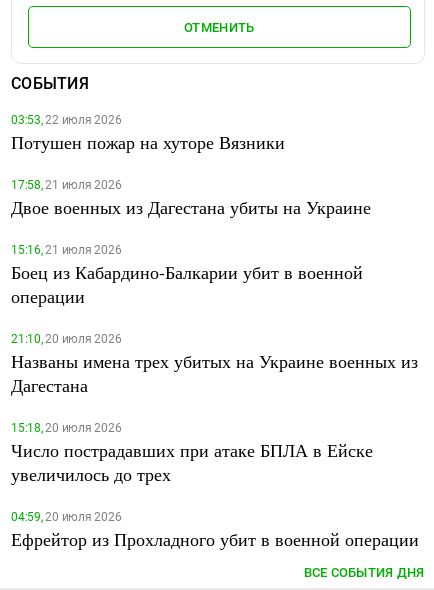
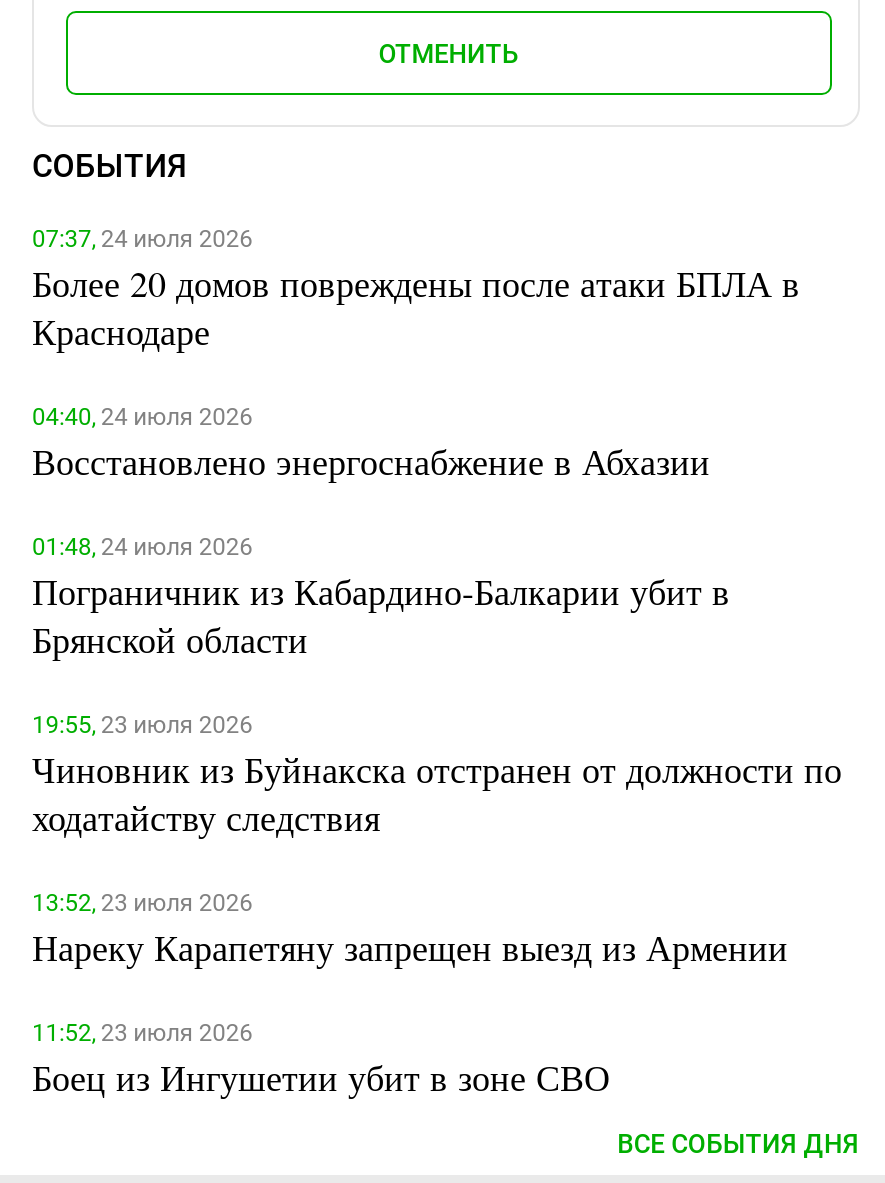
[11,113,285,154] 03:53, 22 июля 2026 | Потушен пожар на хуторе Вязники -> [32,225,800,355] 07:37, 24 июля 2026 | Более 20 домов повреждены после атаки БПЛА в | Краснодаре
[11,178,371,219] 17:58, 21 июля 2026 | Двое военных из Дагестана убиты на Украине -> [32,403,710,485] 04:40, 24 июля 2026 | Восстановлено энергоснабжение в Абхазии
[11,243,363,308] 15:16, 21 июля 2026 | Боец из Кабардино-Балкарии убит в военной | операции -> [32,533,730,663] 01:48, 24 июля 2026 | Пограничник из Кабардино-Балкарии убит в | Брянской области
[11,332,418,397] 21:10, 20 июля 2026 | Названы имена трех убитых на Украине военных из | Дагестана -> [32,711,842,841] 19:55, 23 июля 2026 | Чиновник из Буйнакска отстранен от должности по | ходатайству следствия
[11,421,373,486] 15:18, 20 июля 2026 | Число пострадавших при атаке БПЛА в Ейске | увеличилось до трех -> [32,889,788,971] 13:52, 23 июля 2026 | Нареку Карапетяну запрещен выезд из Армении
[11,510,419,551] 04:59, 20 июля 2026 | Ефрейтор из Прохладного убит в военной операции -> [32,1019,610,1101] 11:52, 23 июля 2026 | Боец из Ингушетии убит в зоне СВО

